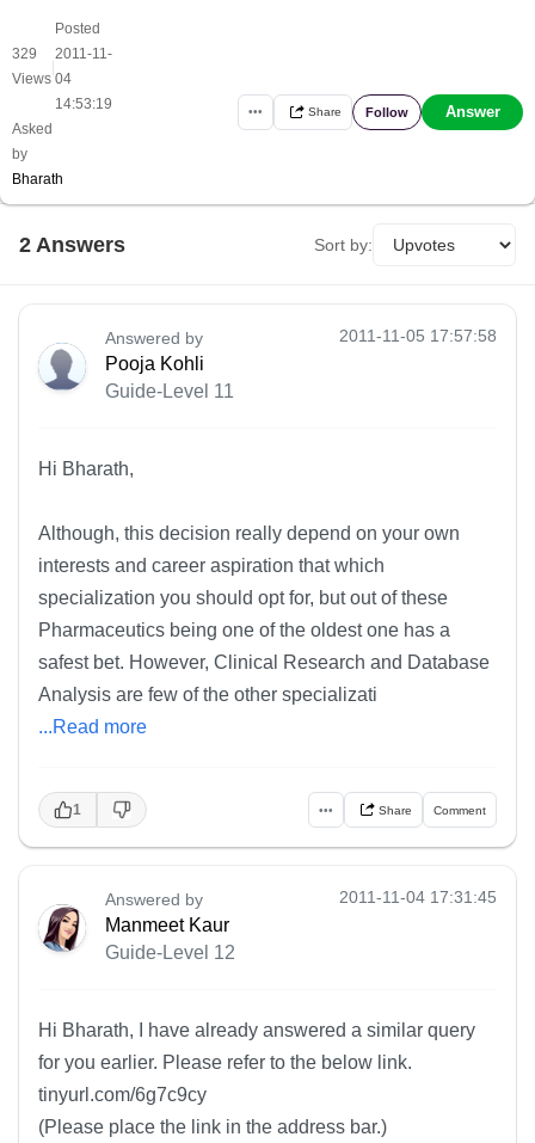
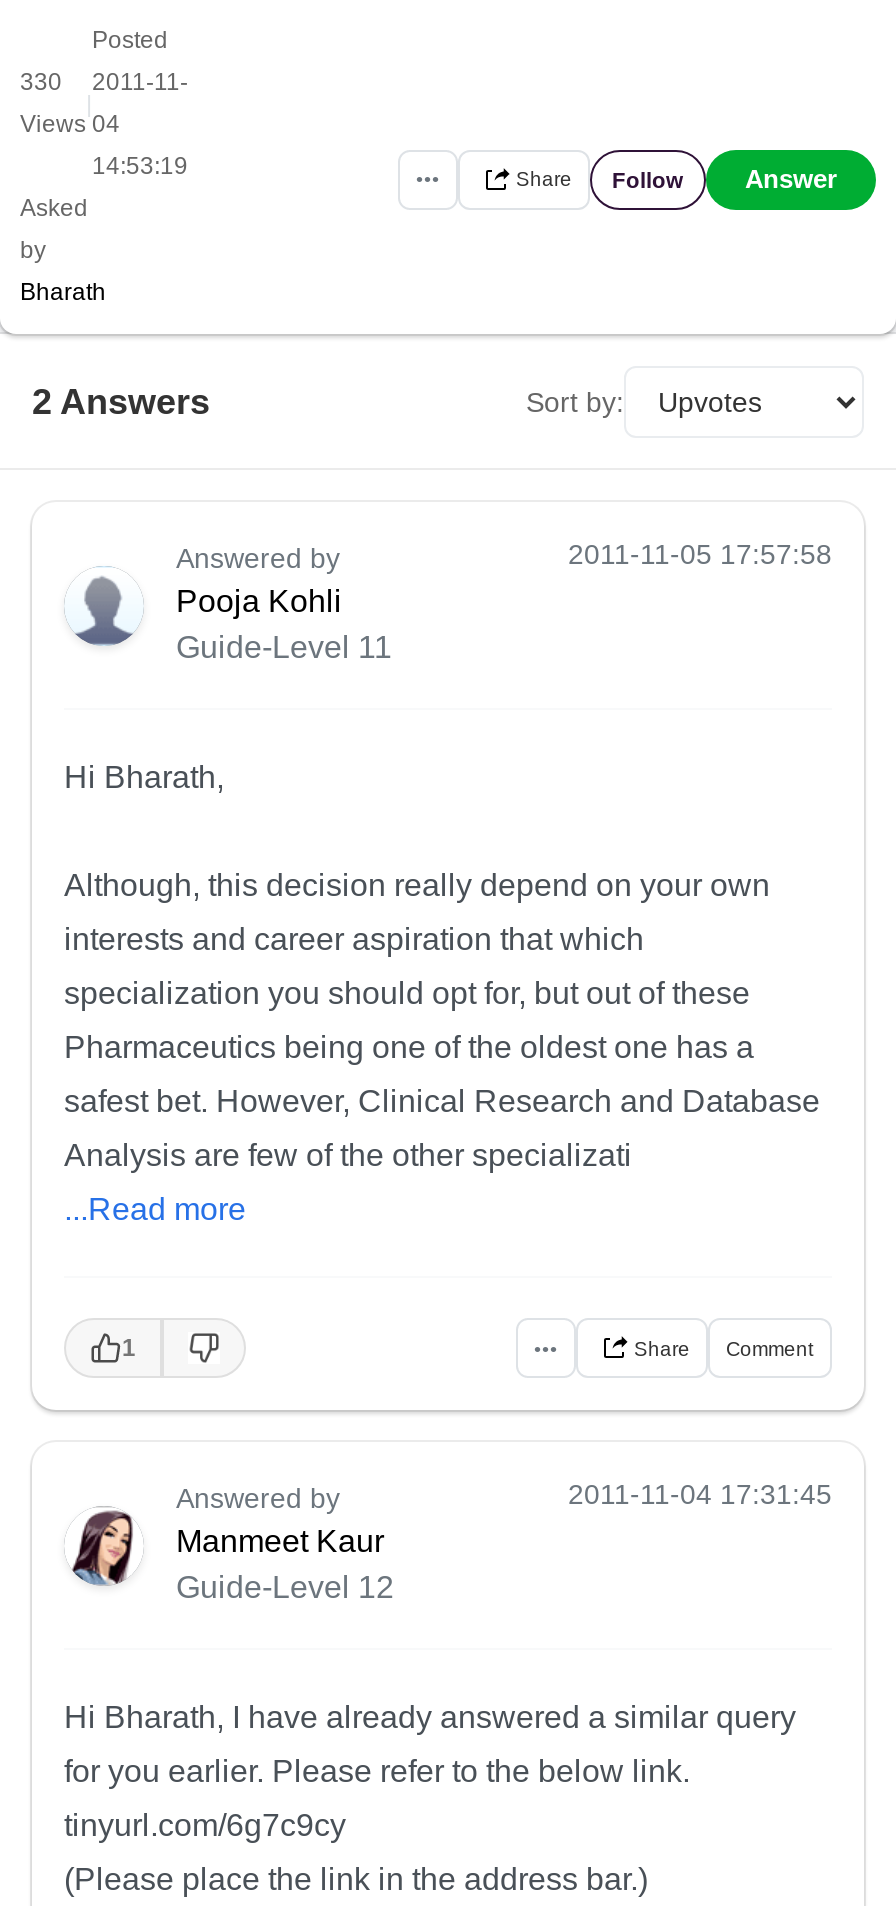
[12,45,112,62] 329 2011-11- -> [20,68,188,96] 330 2011-11-

